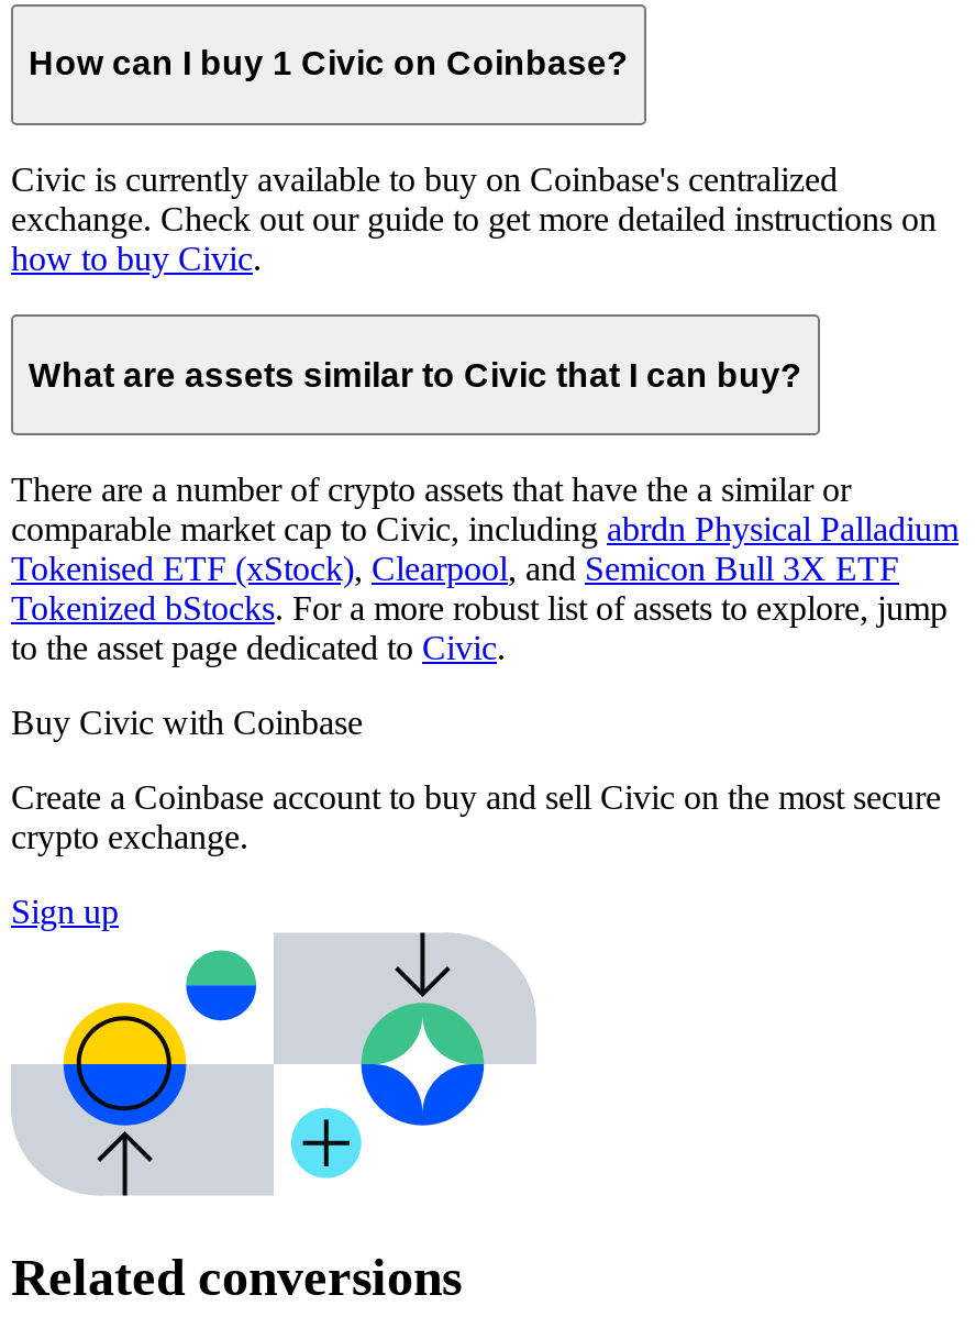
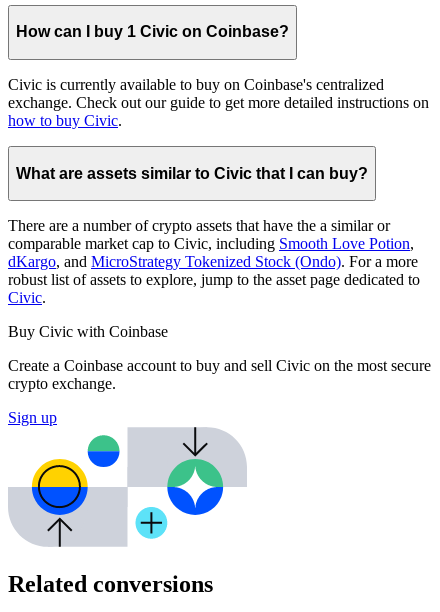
[11,511,959,667] comparable market cap to Civic, including abrdn Physical Palladium | Tokenised ETF (xStock), Clearpool, and Semicon Bull 3X ETF | Tokenized bStocks. For a more robust list of assets to explore, jump | to the asset page dedicated to Civic. -> [8,235,420,306] comparable market cap to Civic, including Smooth Love Potion, | dKargo, and MicroStrategy Tokenized Stock (Ondo). For a more | robust list of assets to explore, jump to the asset page dedicated to | Civic.

